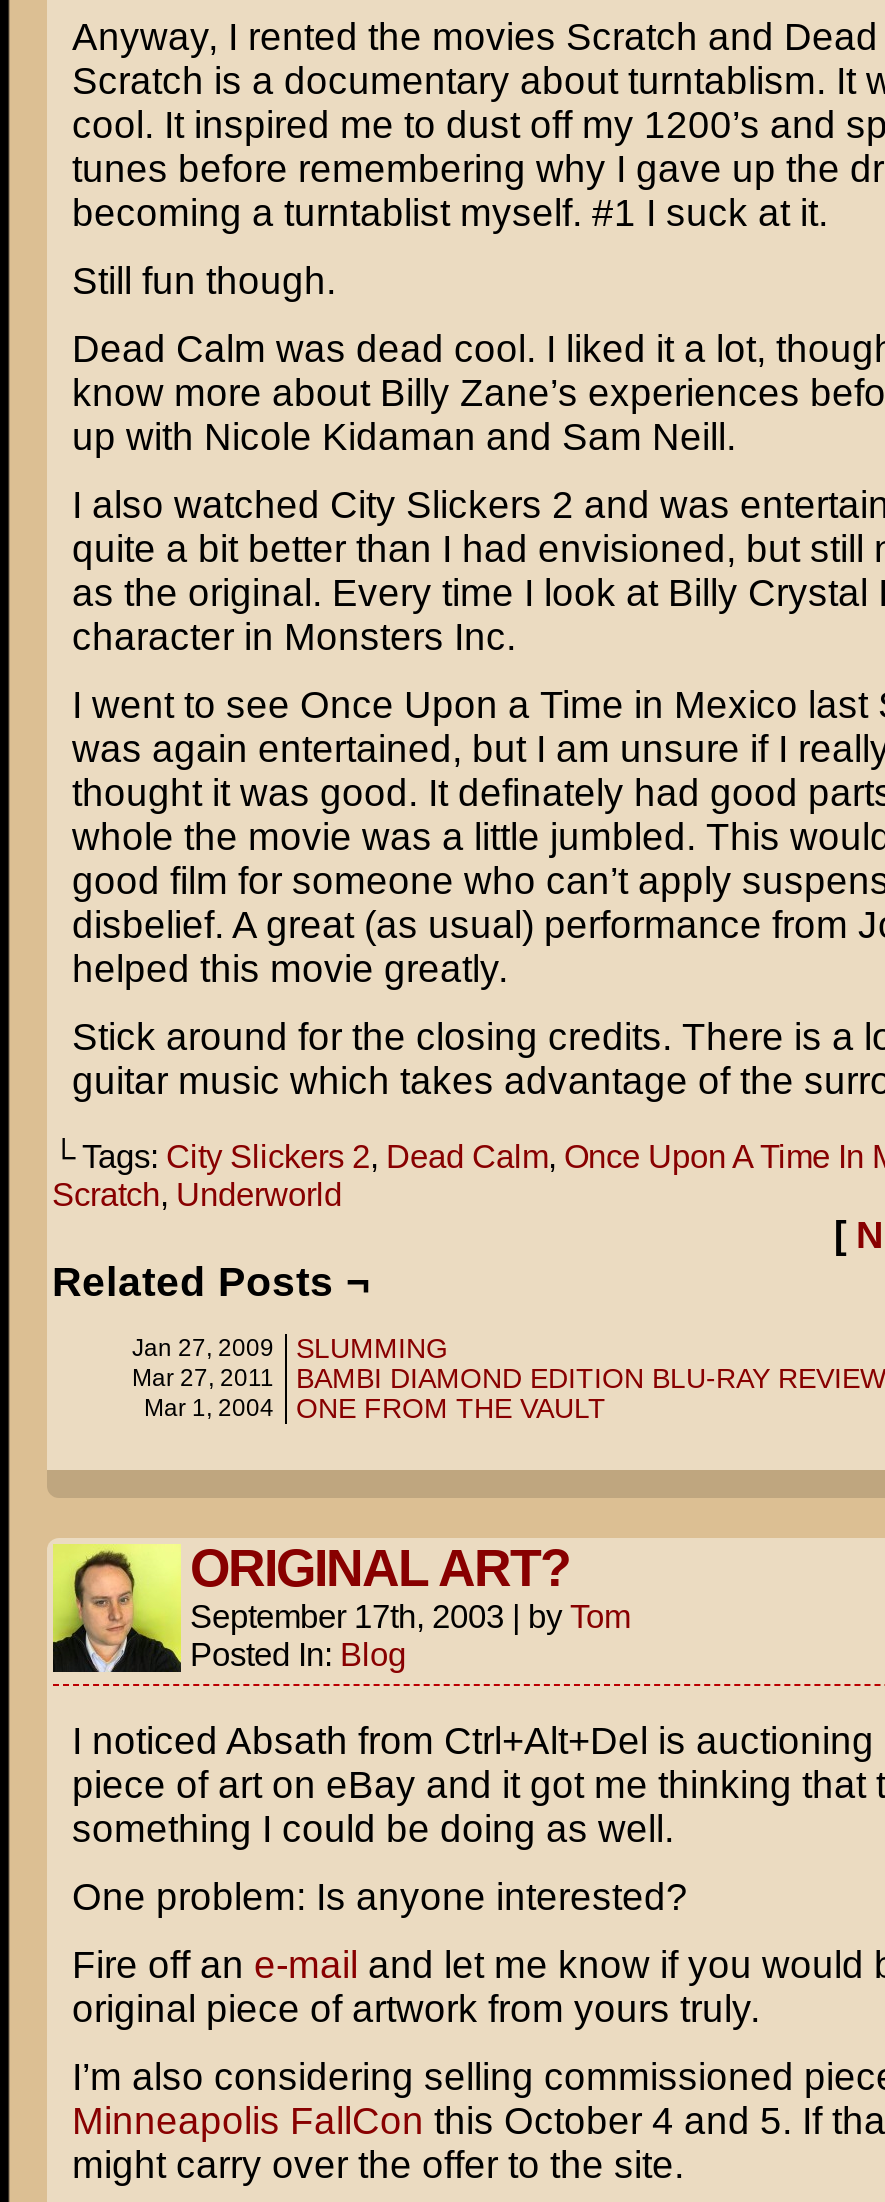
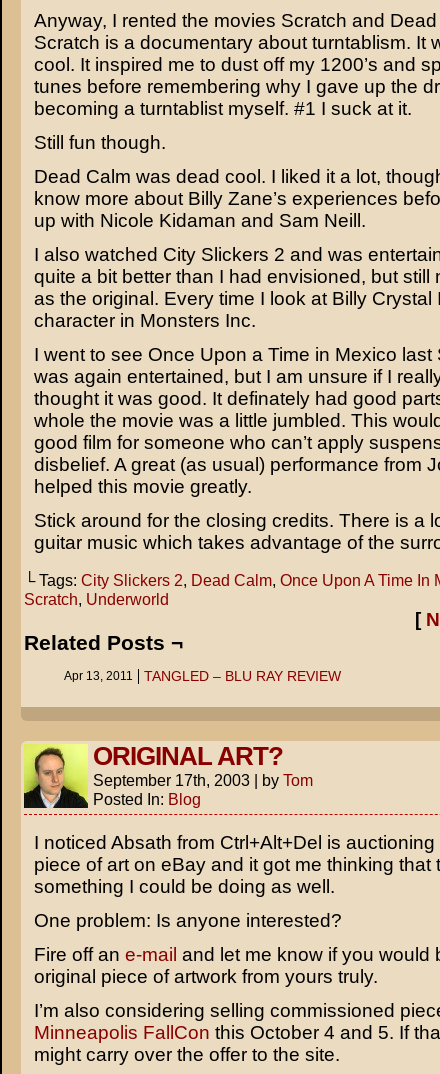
[132,1332,885,1424] Jan 27, 2009 | SLUMMING | Mar 27, 2011 | BAMBI DIAMOND EDITION BLU-RAY REVIEW | Mar 1, 2004 | ONE FROM THE VAULT -> [63,668,340,684] Apr 13, 2011 | TANGLED – BLU RAY REVIEW

